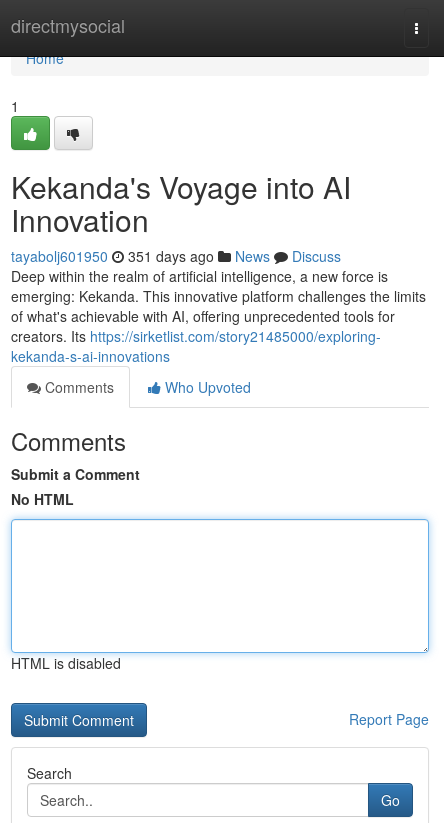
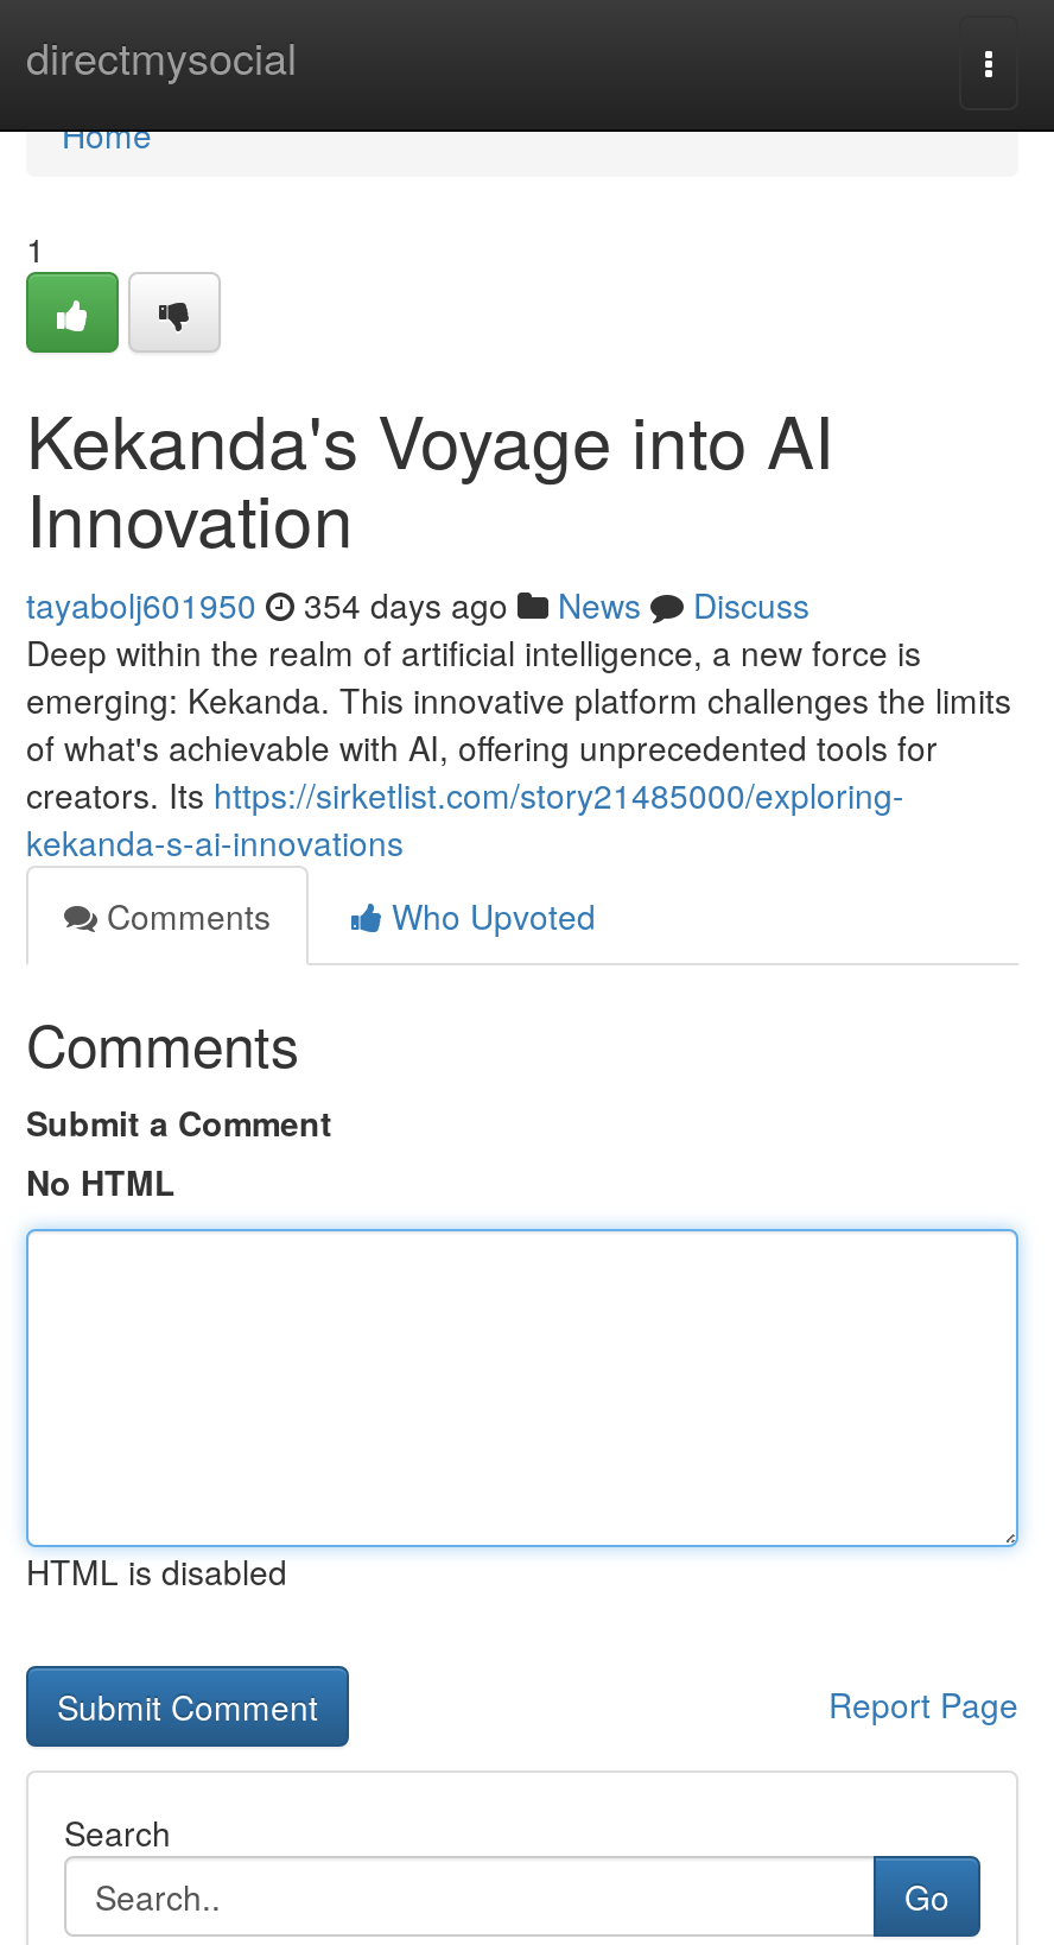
[11,246,341,266] tayabolj601950 351 days ago News Discuss -> [26,581,809,628] tayabolj601950 354 days ago News Discuss

